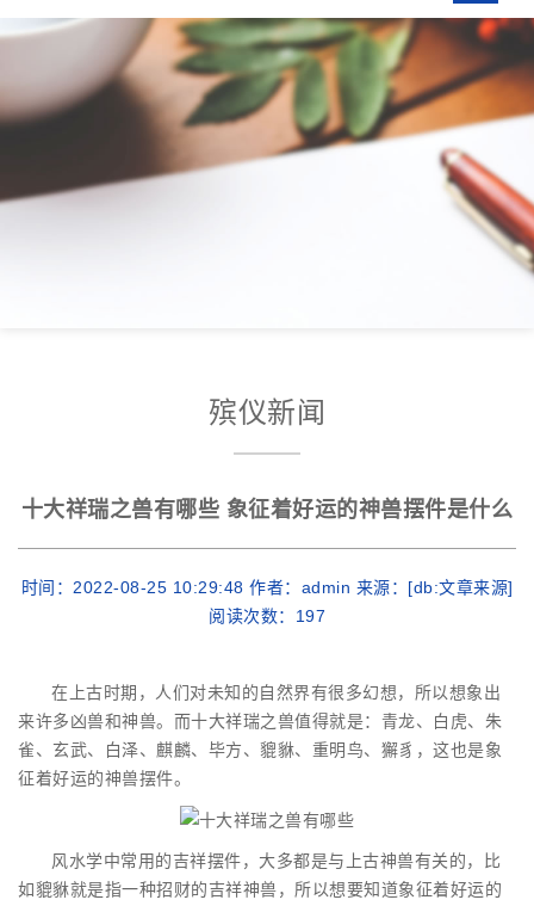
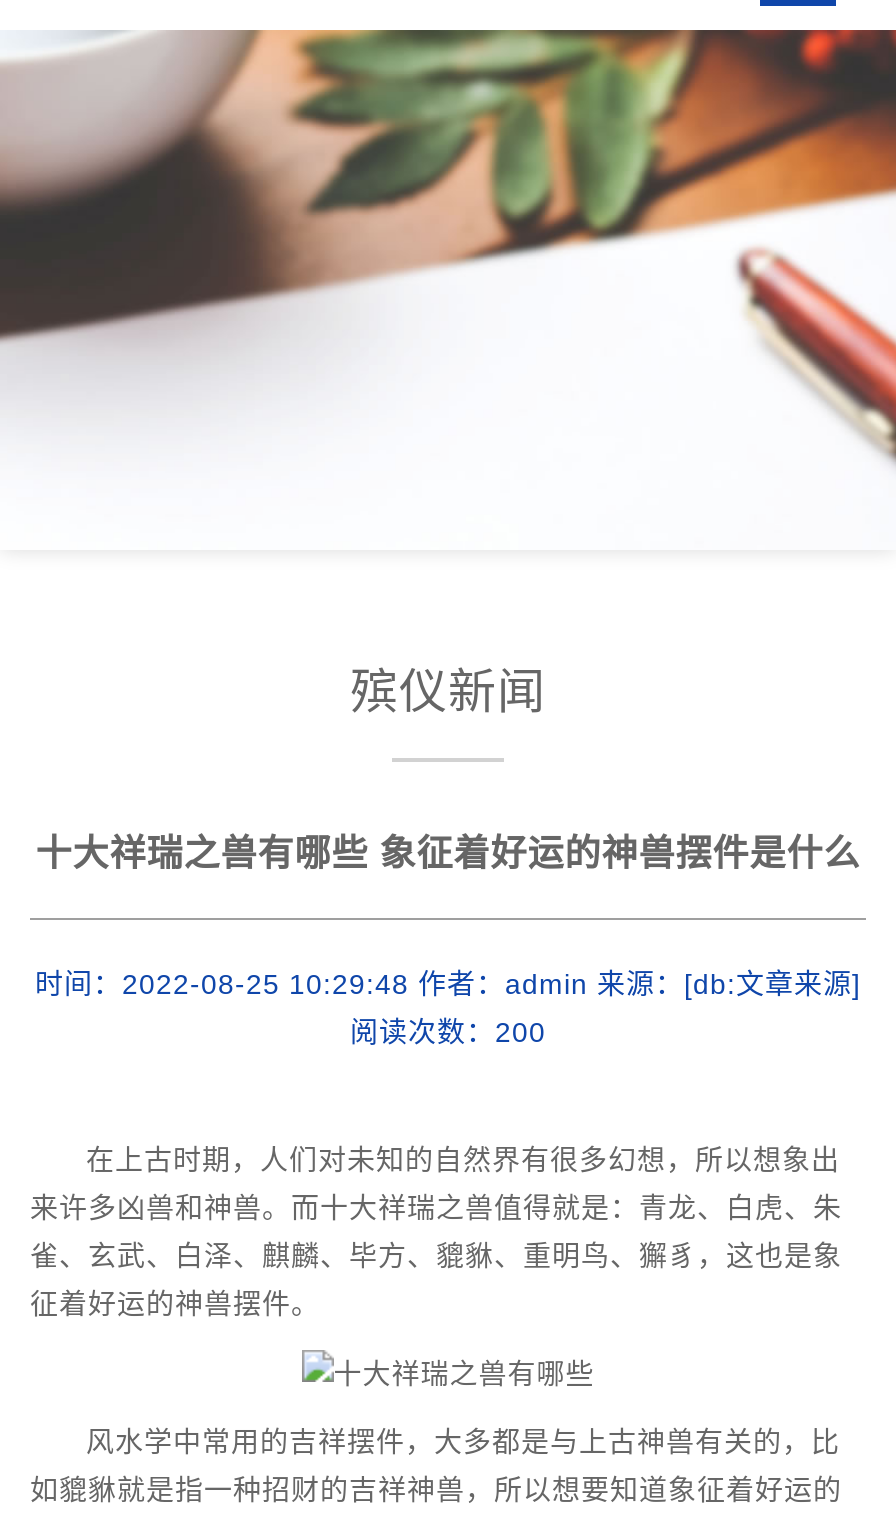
[209,606,325,625] 阅读次数：197 -> [350,1016,546,1048] 阅读次数：200

